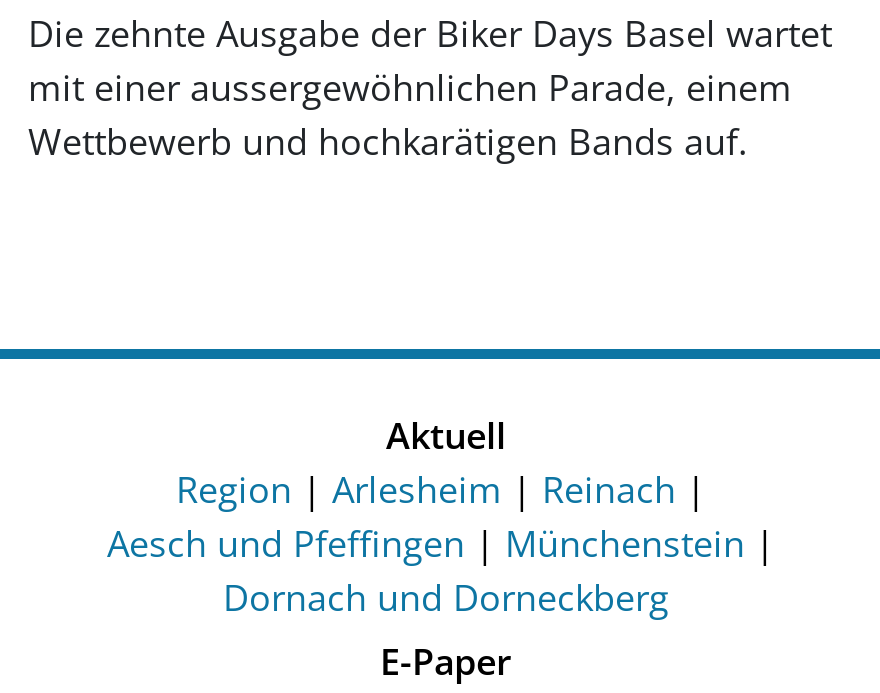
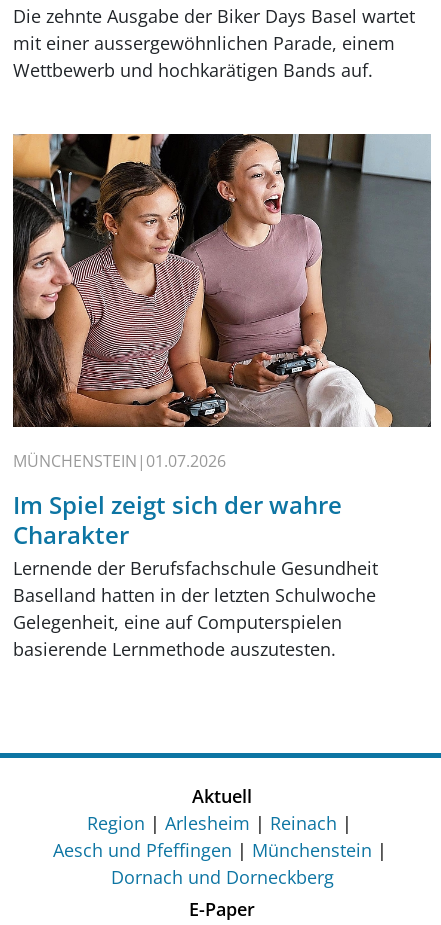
none -> [12,133,432,661] [image] | MÜNCHENSTEIN 01.07.2026 | Im Spiel zeigt sich der wahre | Charakter | Lernende der Berufsfachschule Gesundheit | Baselland hatten in der letzten Schulwoche | Gelegenheit, eine auf Computerspielen | basierende Lernmethode auszutesten.

